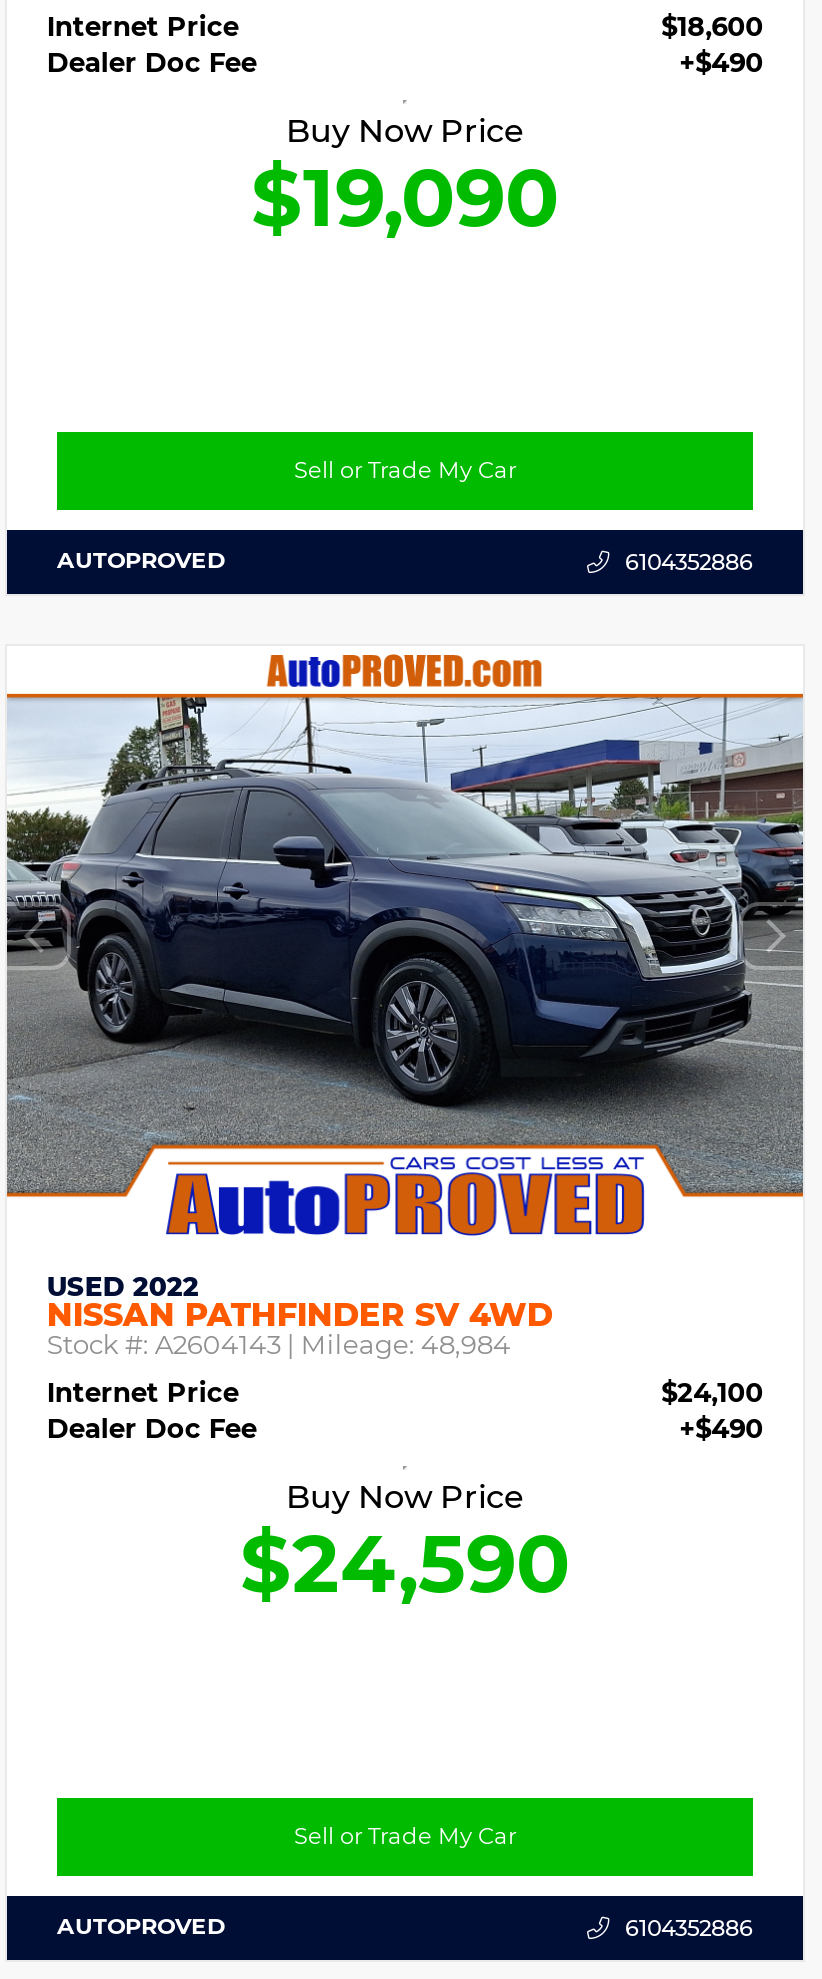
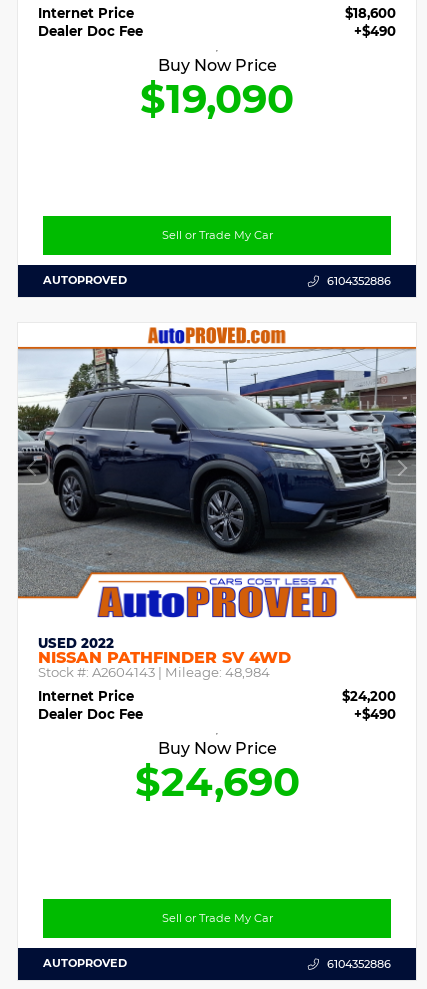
[661,1376,763,1408] $24,100 -> [342,688,396,704] $24,200
[240,1514,570,1612] $24,590 -> [134,757,299,806] $24,690

